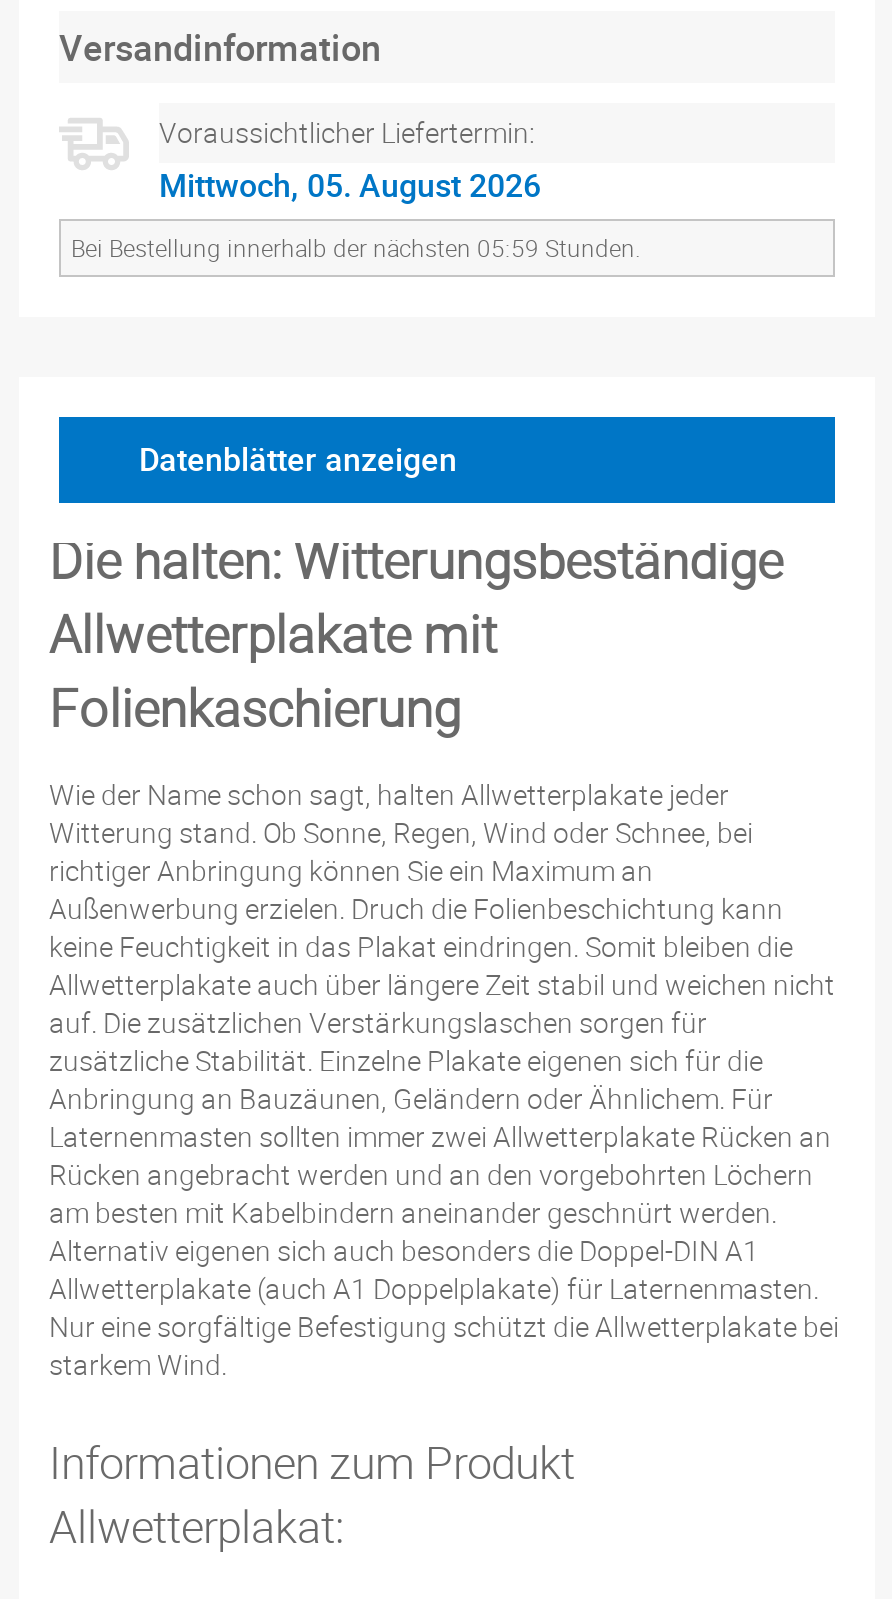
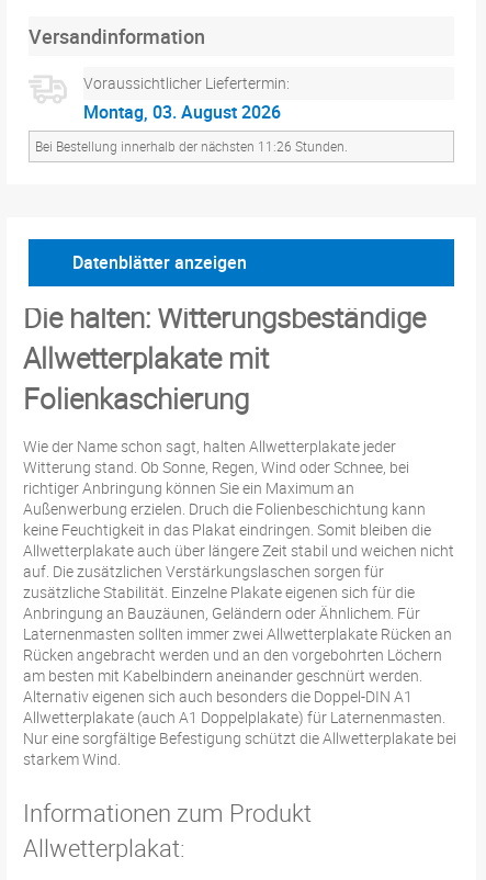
[159,164,541,208] Mittwoch, 05. August 2026 -> [83,100,281,124] Montag, 03. August 2026
[71,232,641,264] Bei Bestellung innerhalb der nächsten 05:59 Stunden. -> [35,137,348,155] Bei Bestellung innerhalb der nächsten 11:26 Stunden.

